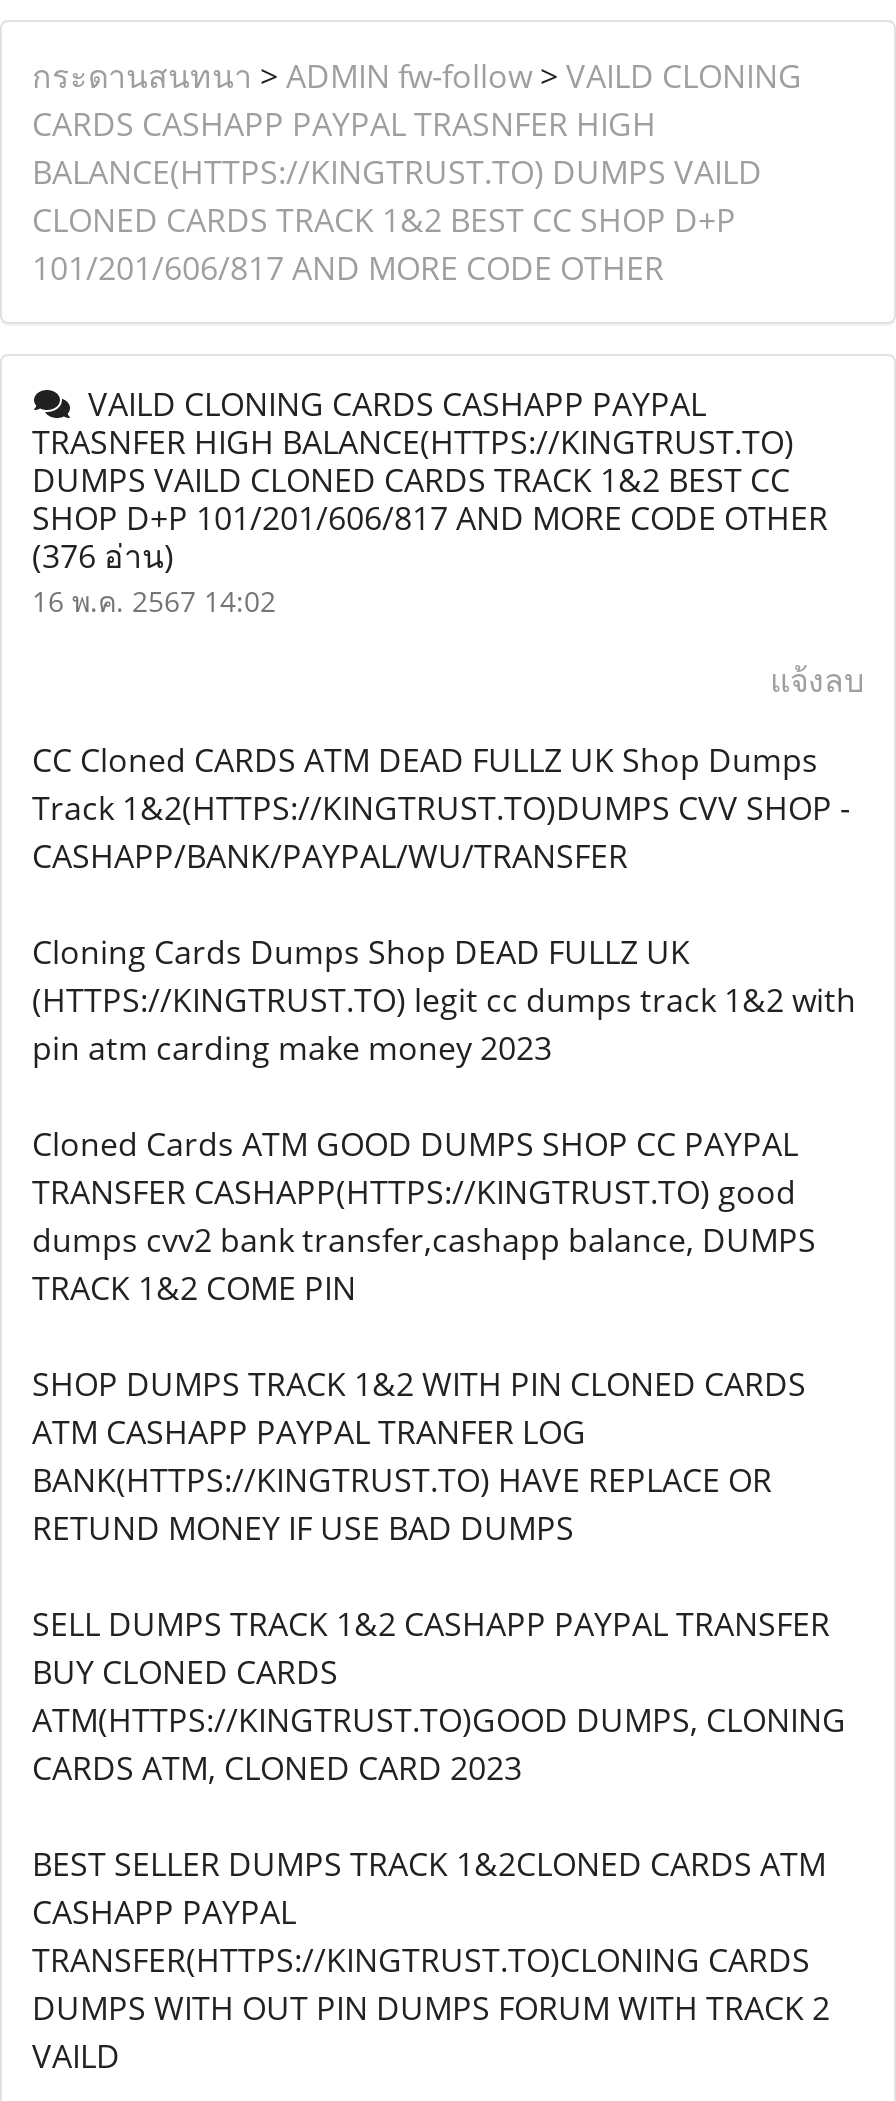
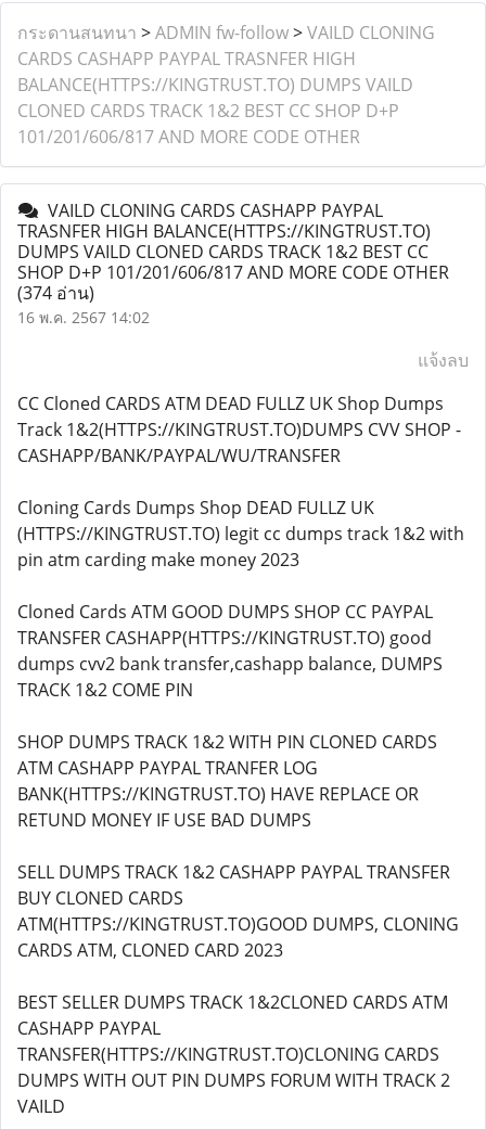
[32,534,174,578] (376 อ่าน) -> [17,281,94,305] (374 อ่าน)

